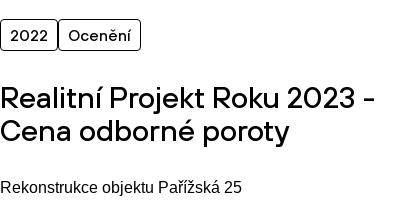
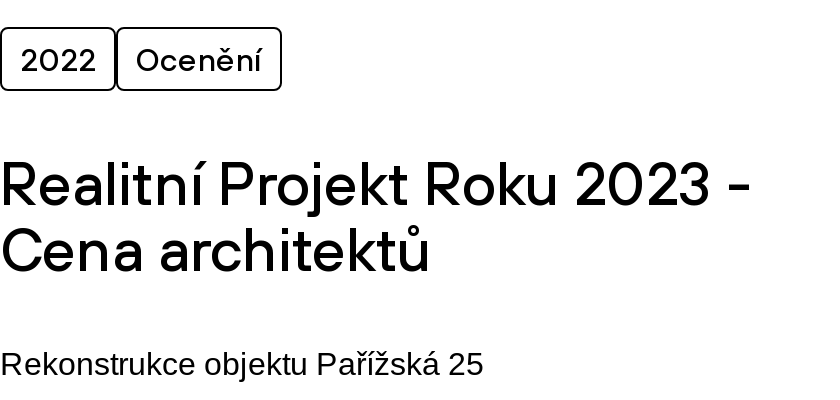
[0,112,289,146] Cena odborné poroty -> [0,214,432,282] Cena architektů

